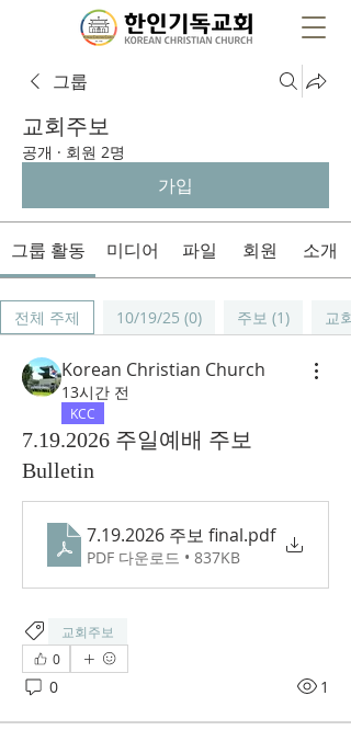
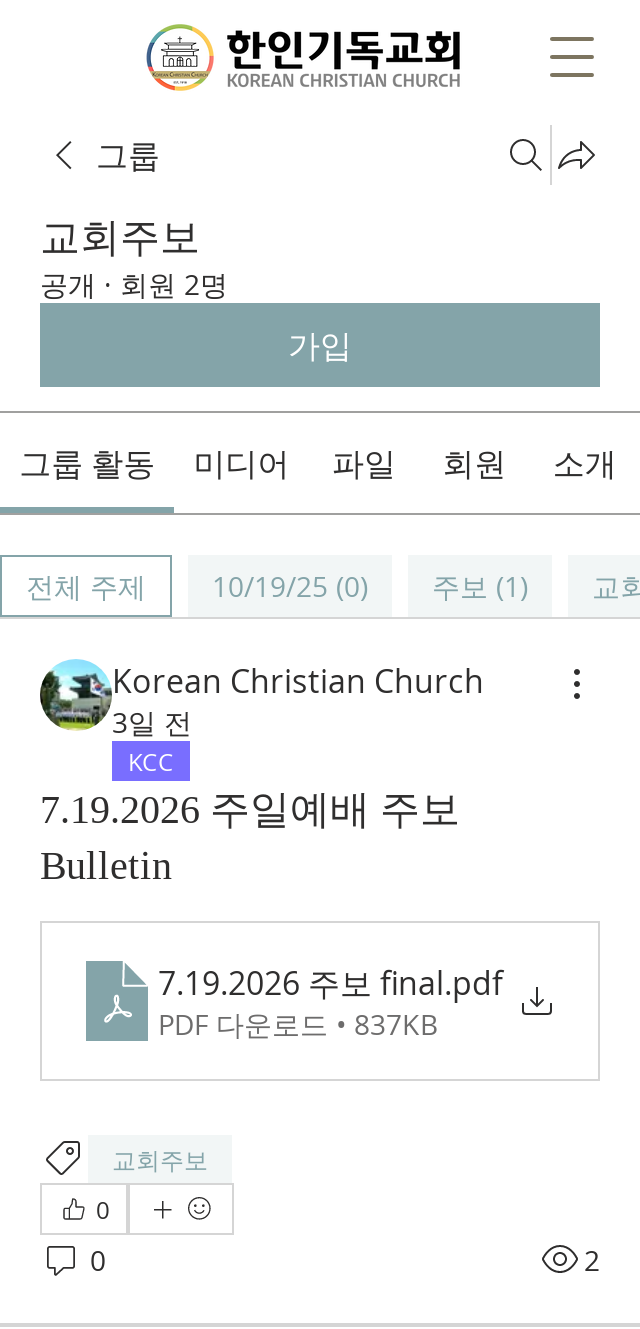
[61,381,129,402] 13시간 전 -> [112,703,192,741] 3일 전
[320,676,329,697] 1 -> [584,1240,600,1278] 2

